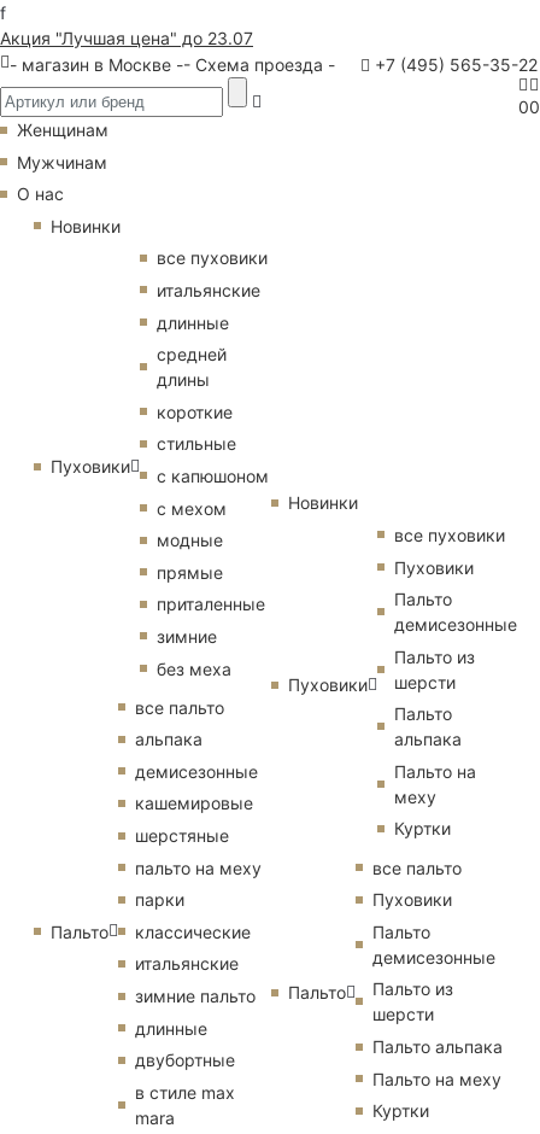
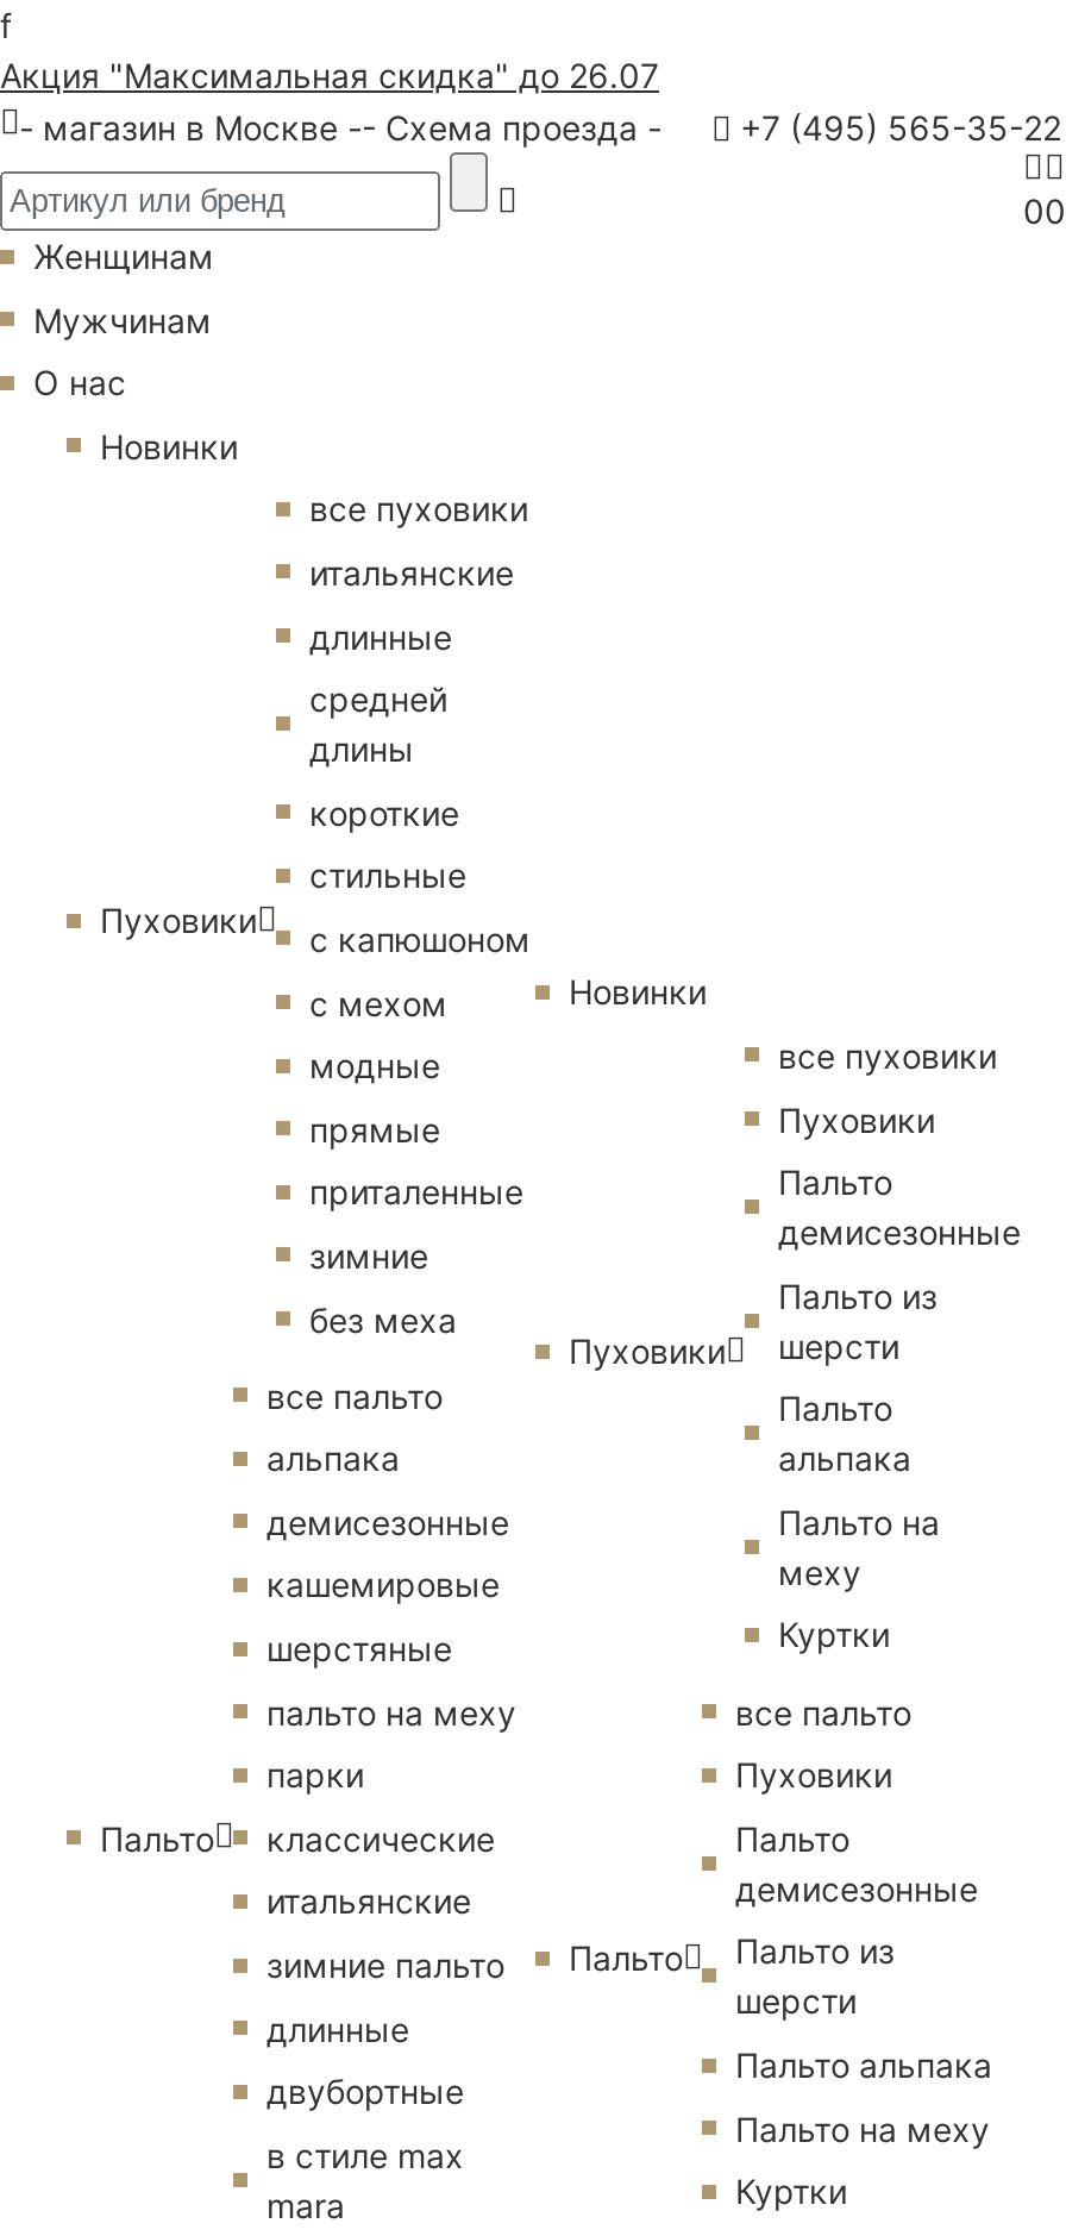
[0,28,253,48] Акция "Лучшая цена" до 23.07 -> [0,55,659,95] Акция "Максимальная скидка" до 26.07

